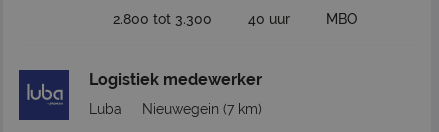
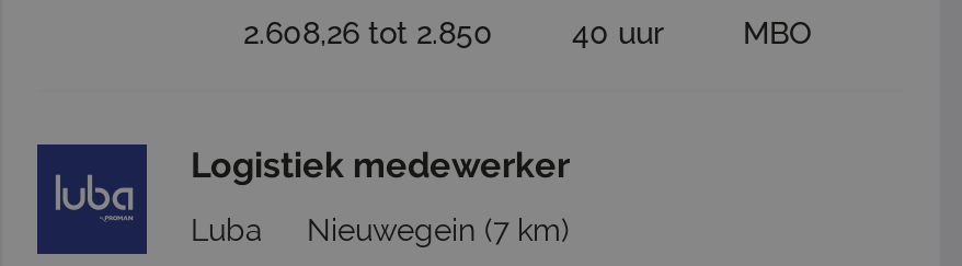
[113,11,212,27] 2.800 tot 3.300 -> [243,15,493,50] 2.608,26 tot 2.850

